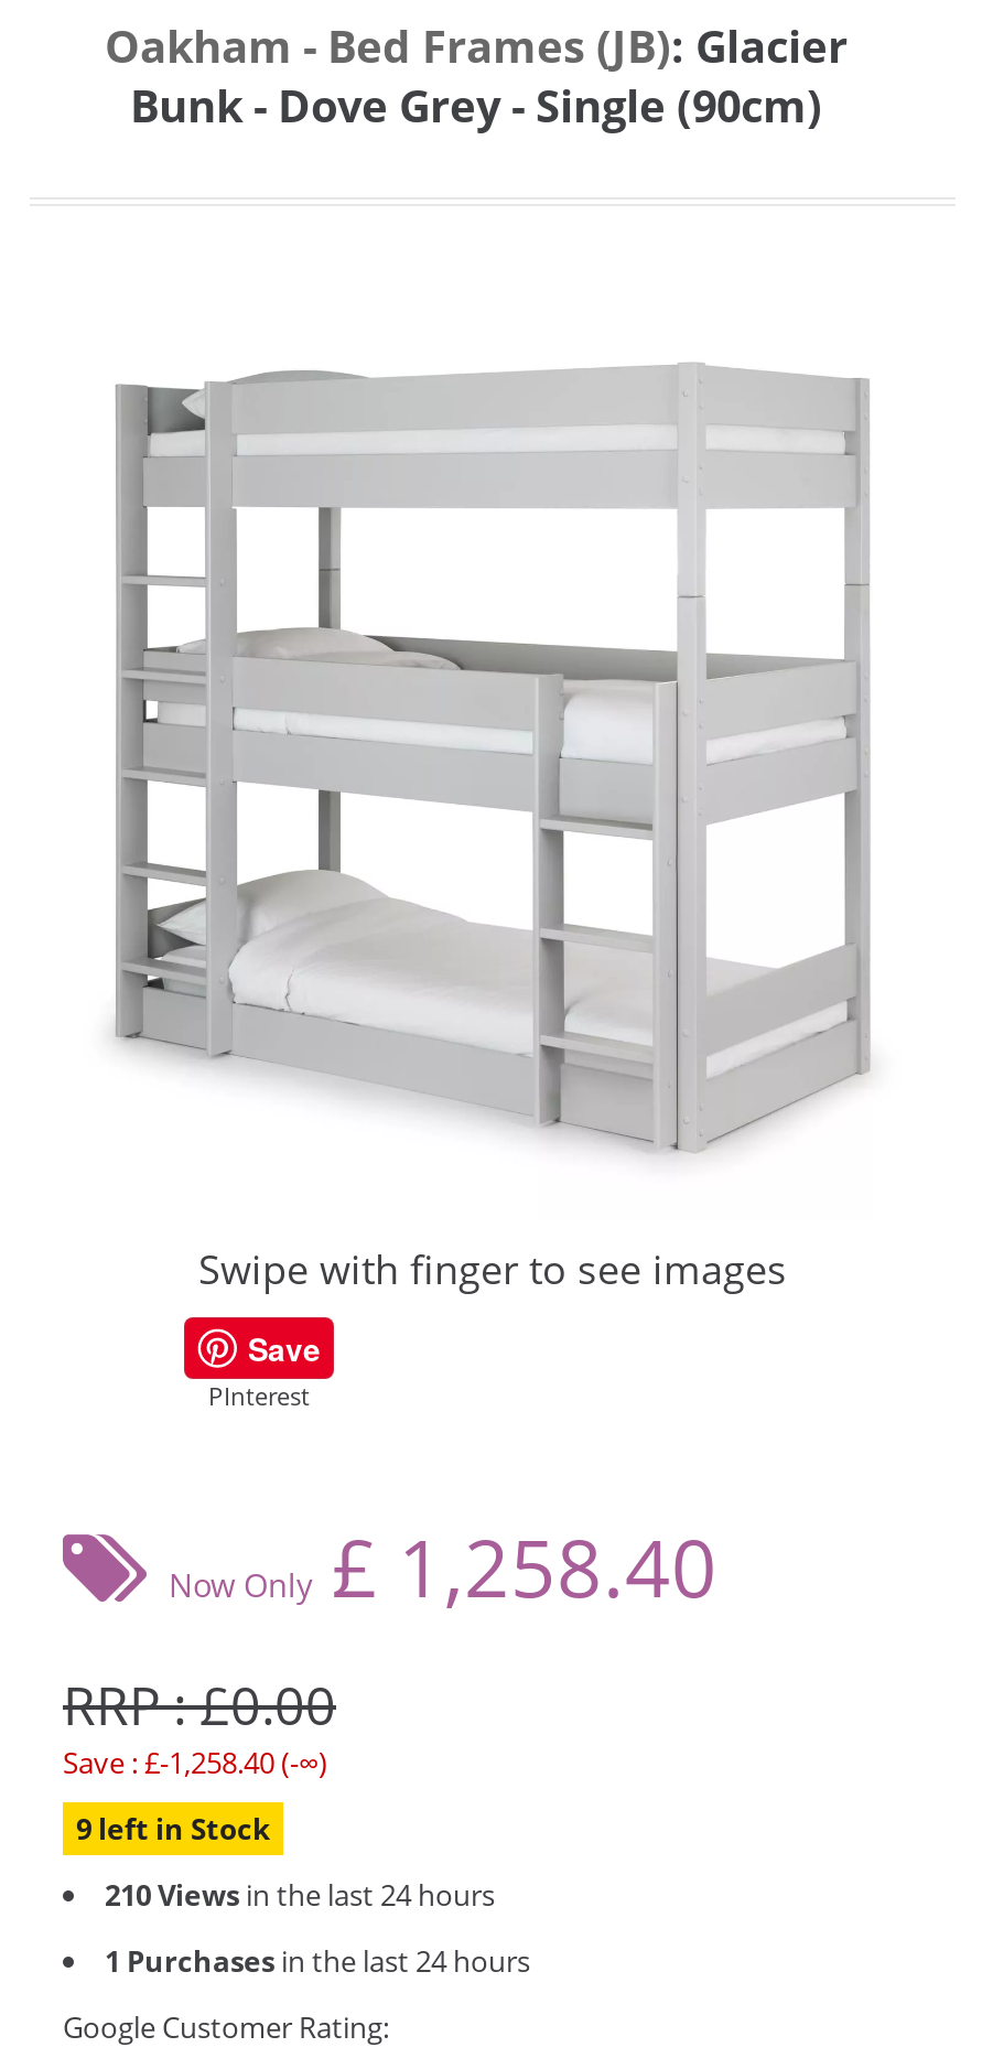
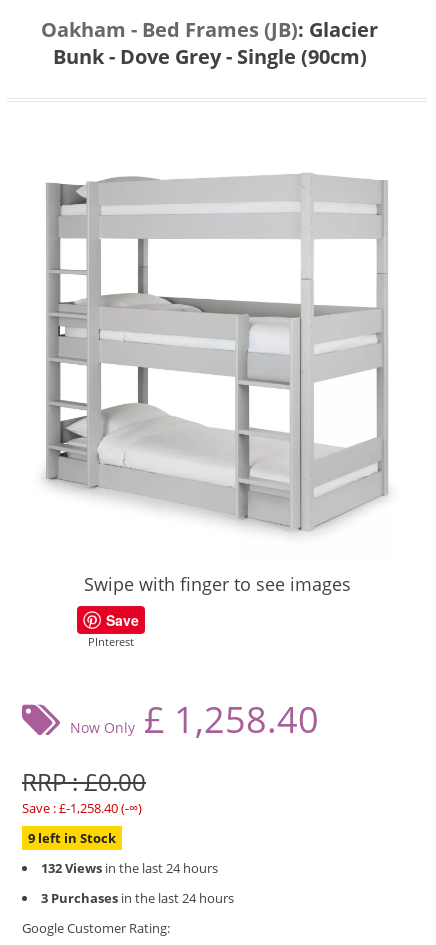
[105,1875,495,1915] 210 Views in the last 24 hours -> [41,859,218,877] 132 Views in the last 24 hours
[105,1941,530,1981] 1 Purchases in the last 24 hours -> [41,889,234,907] 3 Purchases in the last 24 hours

